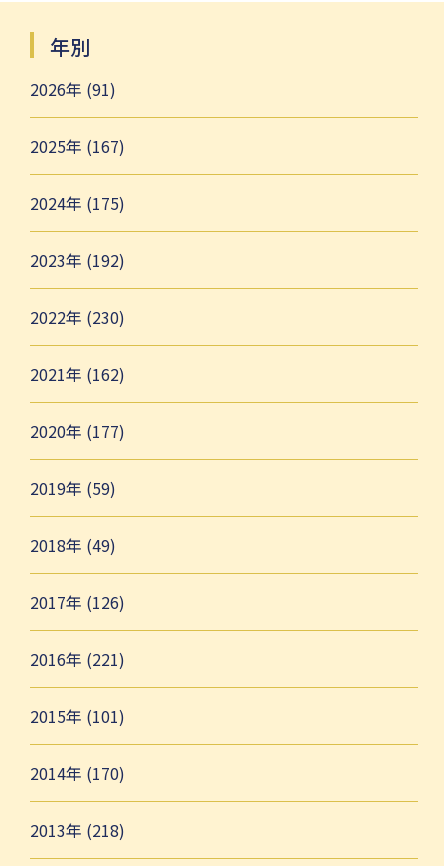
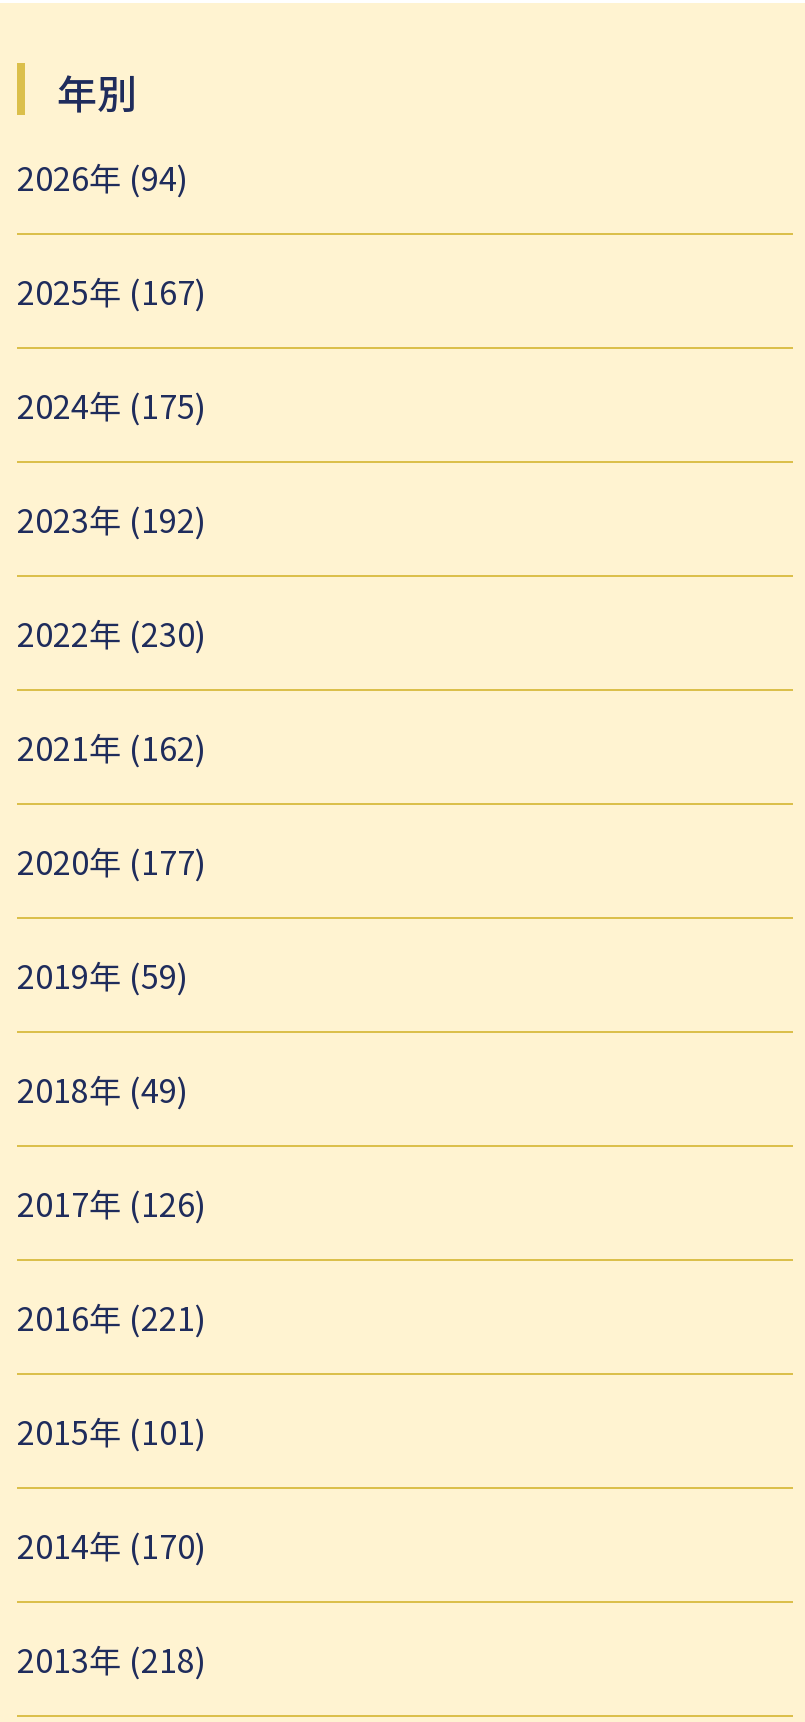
[30,77,116,101] 2026年 (91) -> [17,153,189,201] 2026年 (94)

